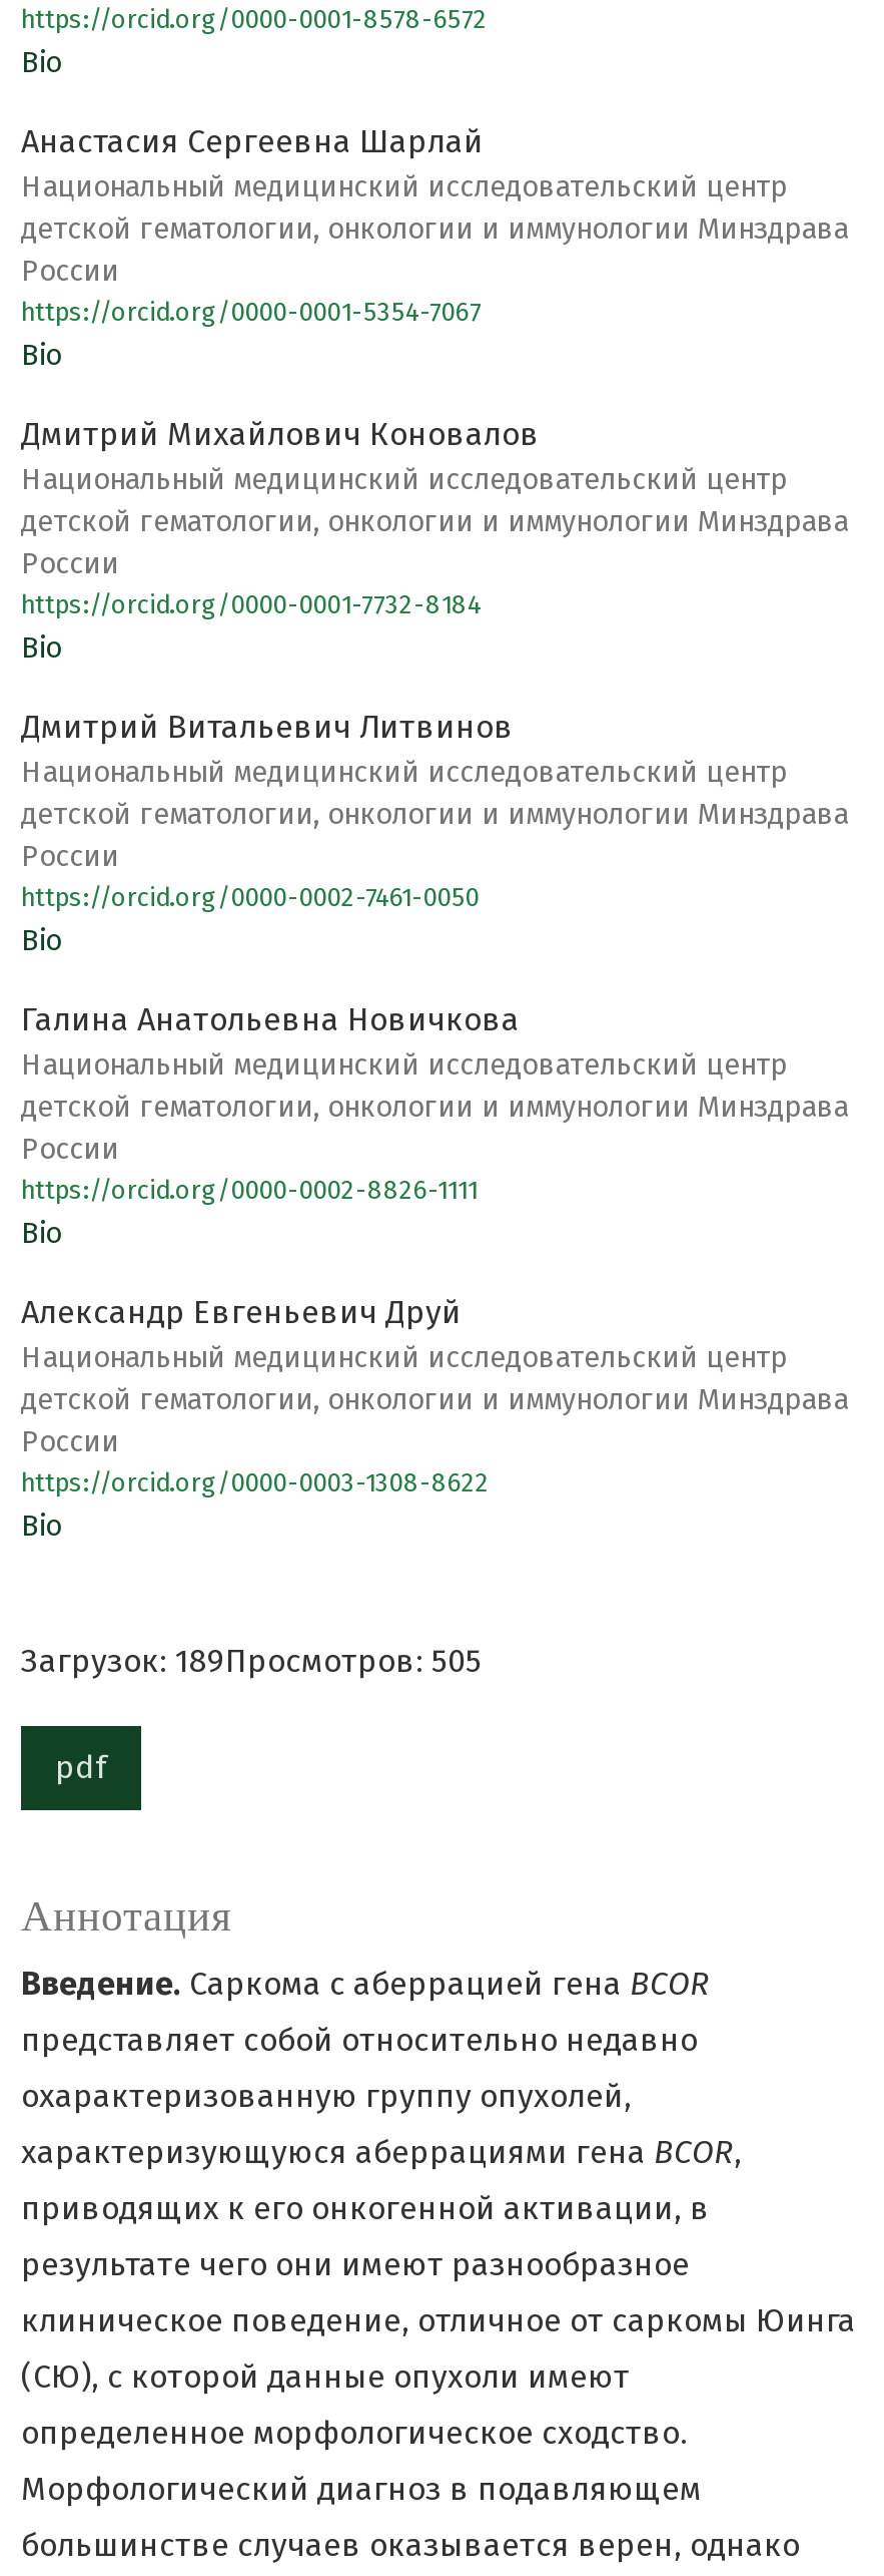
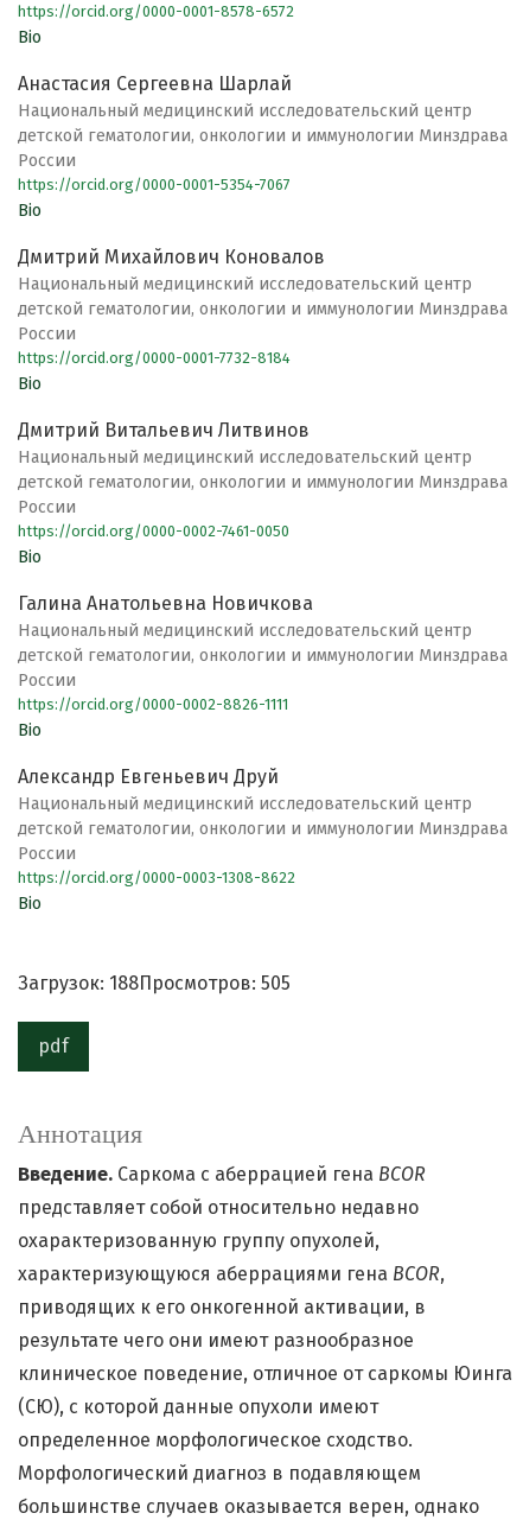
[21,1643,482,1681] Загрузок: 189Просмотров: 505 -> [18,972,291,995] Загрузок: 188Просмотров: 505

